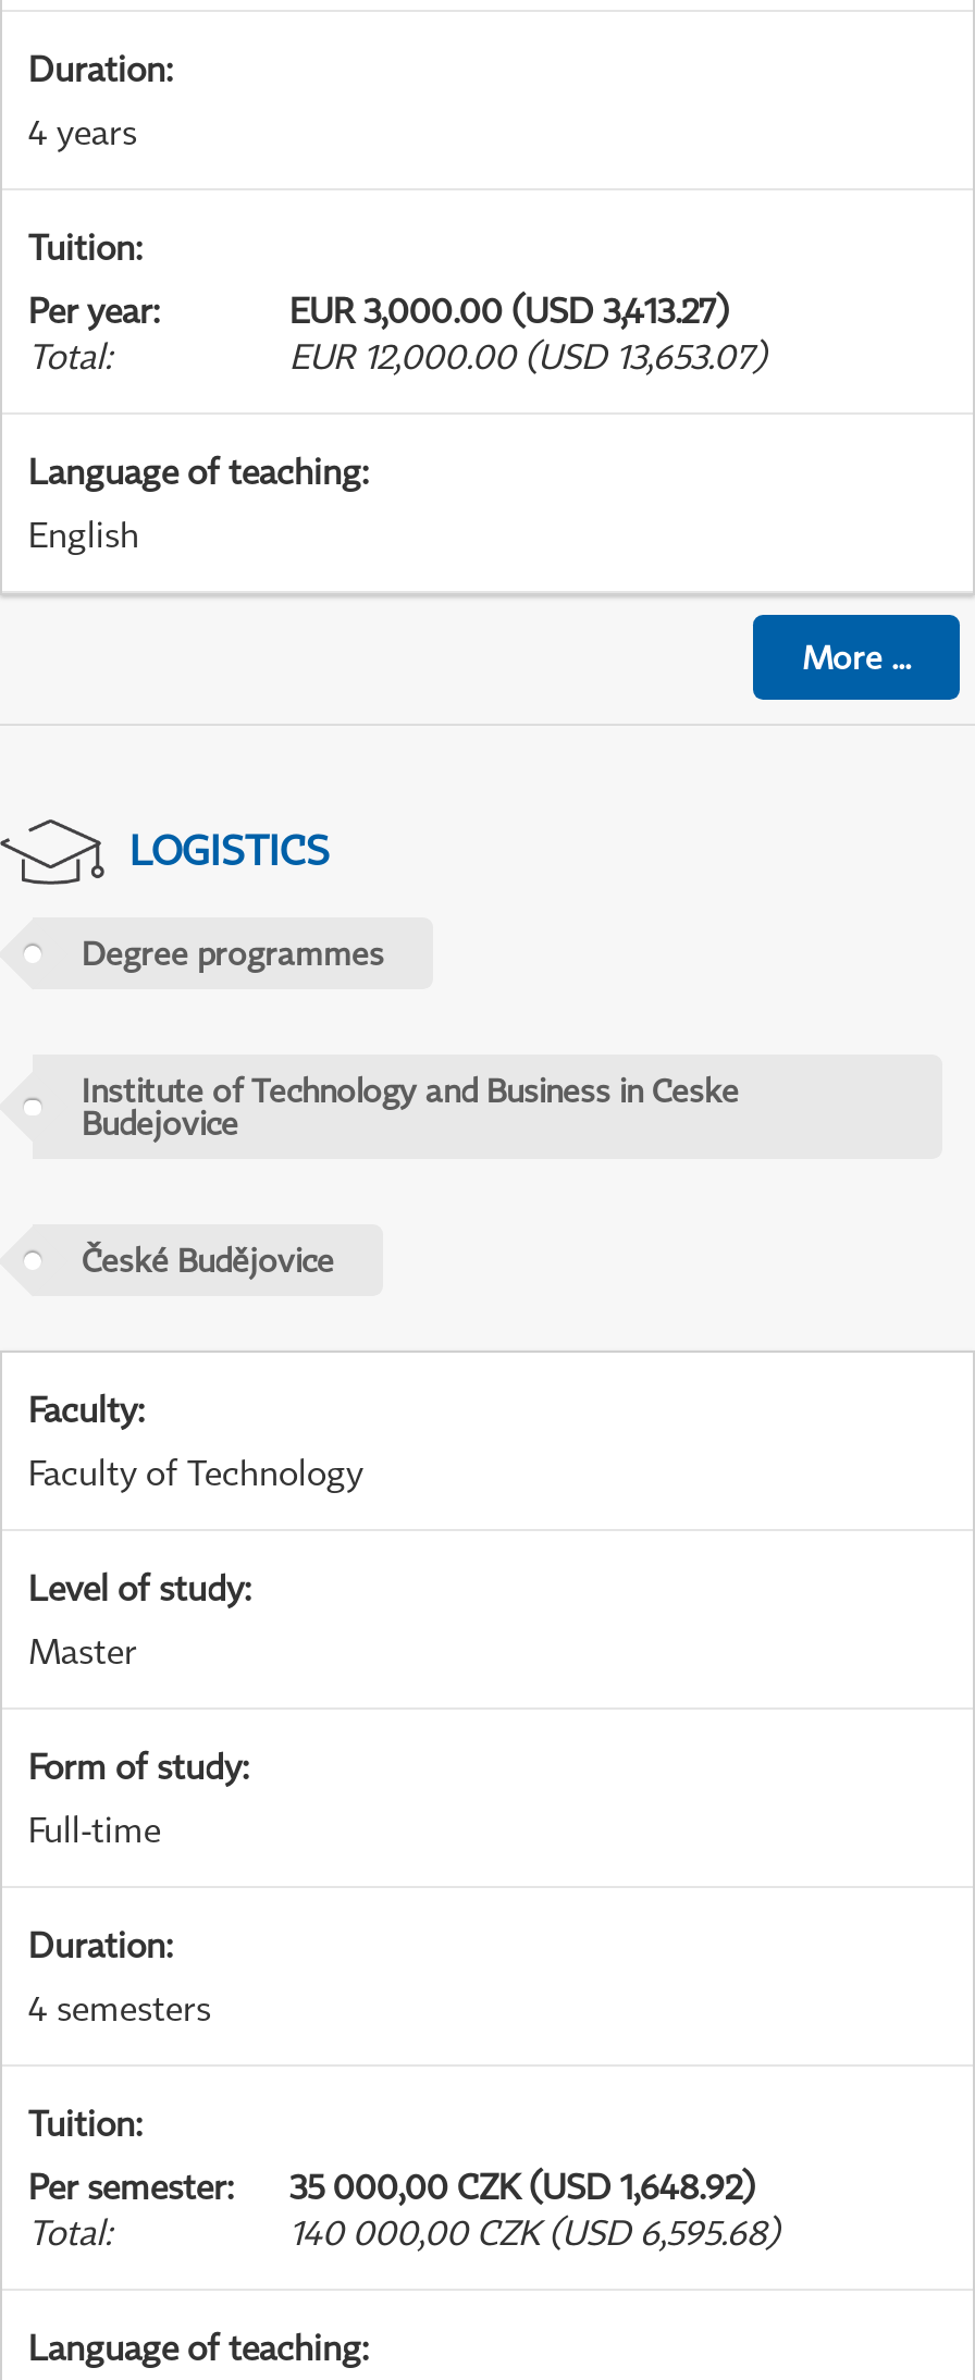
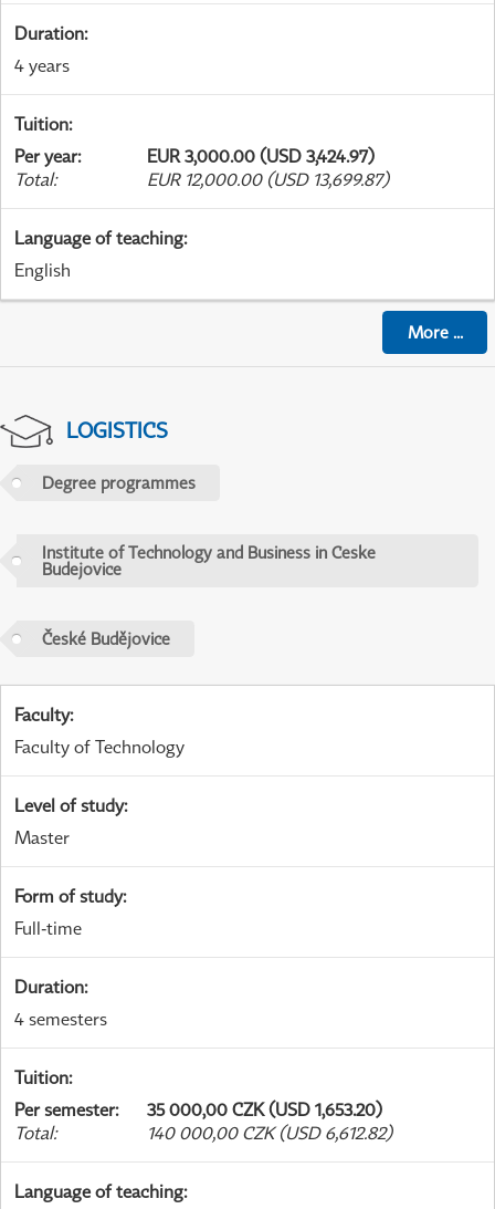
[289,289,729,332] EUR 3,000.00 (USD 3,413.27) -> [147,145,375,167] EUR 3,000.00 (USD 3,424.97)
[289,334,766,378] EUR 12,000.00 (USD 13,653.07) -> [147,168,389,190] EUR 12,000.00 (USD 13,699.87)
[28,2165,755,2208] Per semester: 35 000,00 CZK (USD 1,648.92) -> [14,1098,382,1121] Per semester: 35 000,00 CZK (USD 1,653.20)
[289,2210,779,2254] 140 000,00 CZK (USD 6,595.68) -> [147,1122,392,1144] 140 000,00 CZK (USD 6,612.82)

